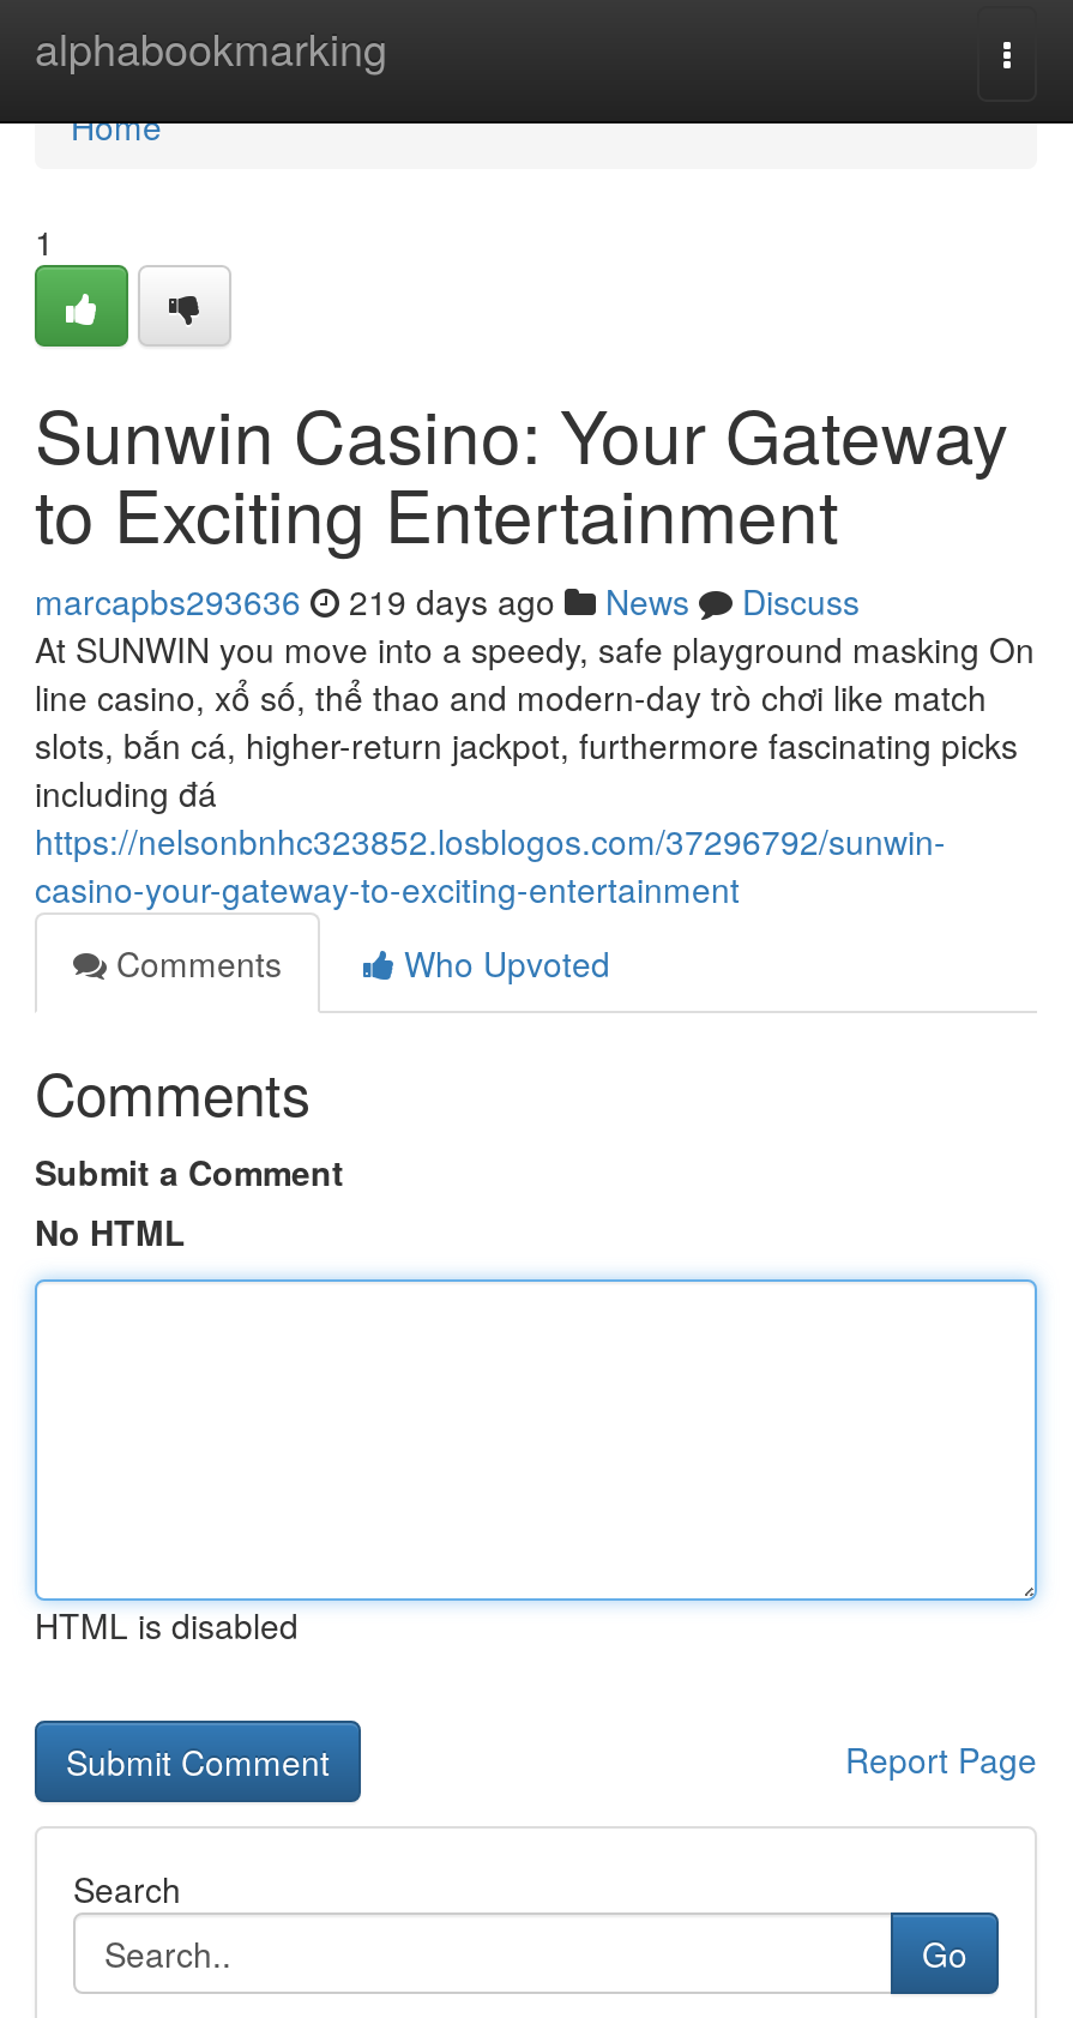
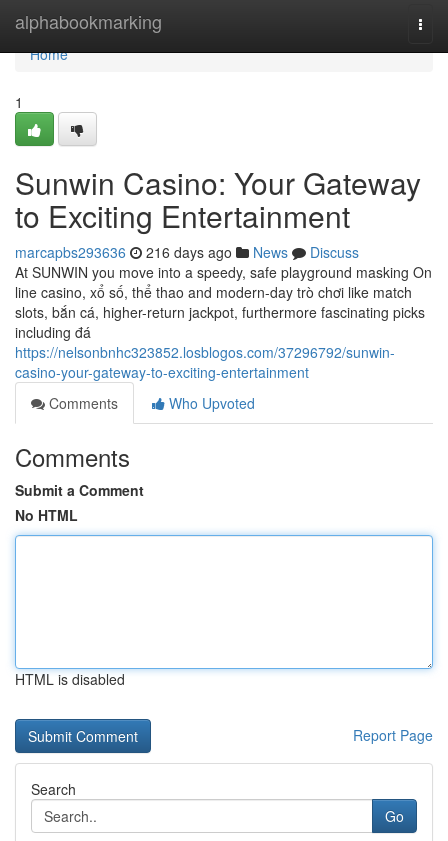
[35,577,860,625] marcapbs293636 219 days ago News Discuss -> [15,242,359,262] marcapbs293636 216 days ago News Discuss

